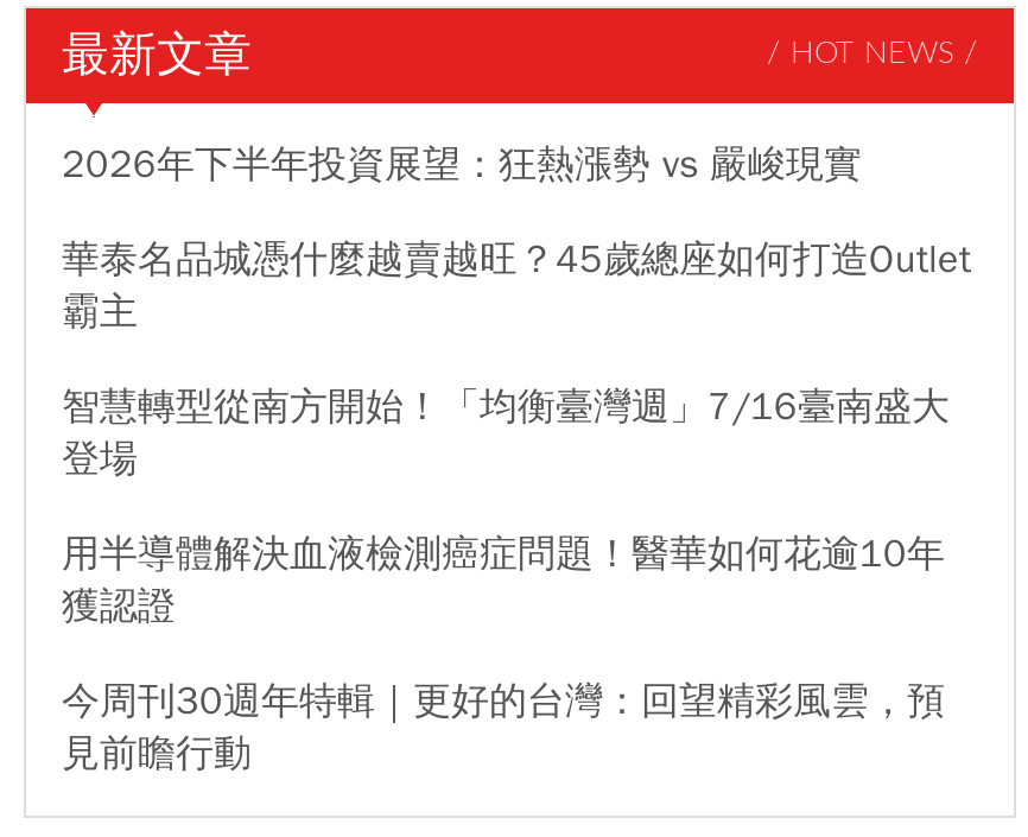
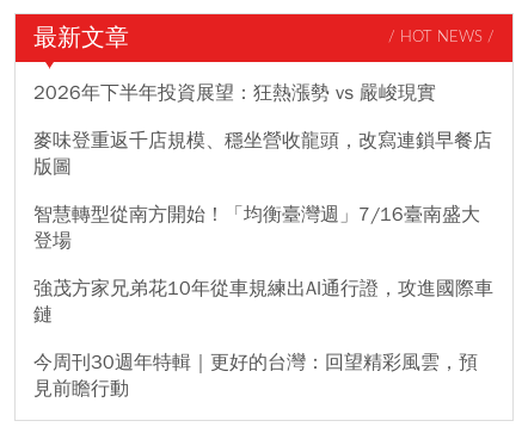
[62,236,971,336] 華泰名品城憑什麼越賣越旺？45歲總座如何打造Outlet | 霸主 -> [33,129,492,179] 麥味登重返千店規模、穩坐營收龍頭，改寫連鎖早餐店 | 版圖
[62,530,945,630] 用半導體解決血液檢測癌症問題！醫華如何花逾10年 | 獲認證 -> [33,277,493,327] 強茂方家兄弟花10年從車規練出AI通行證，攻進國際車 | 鏈

